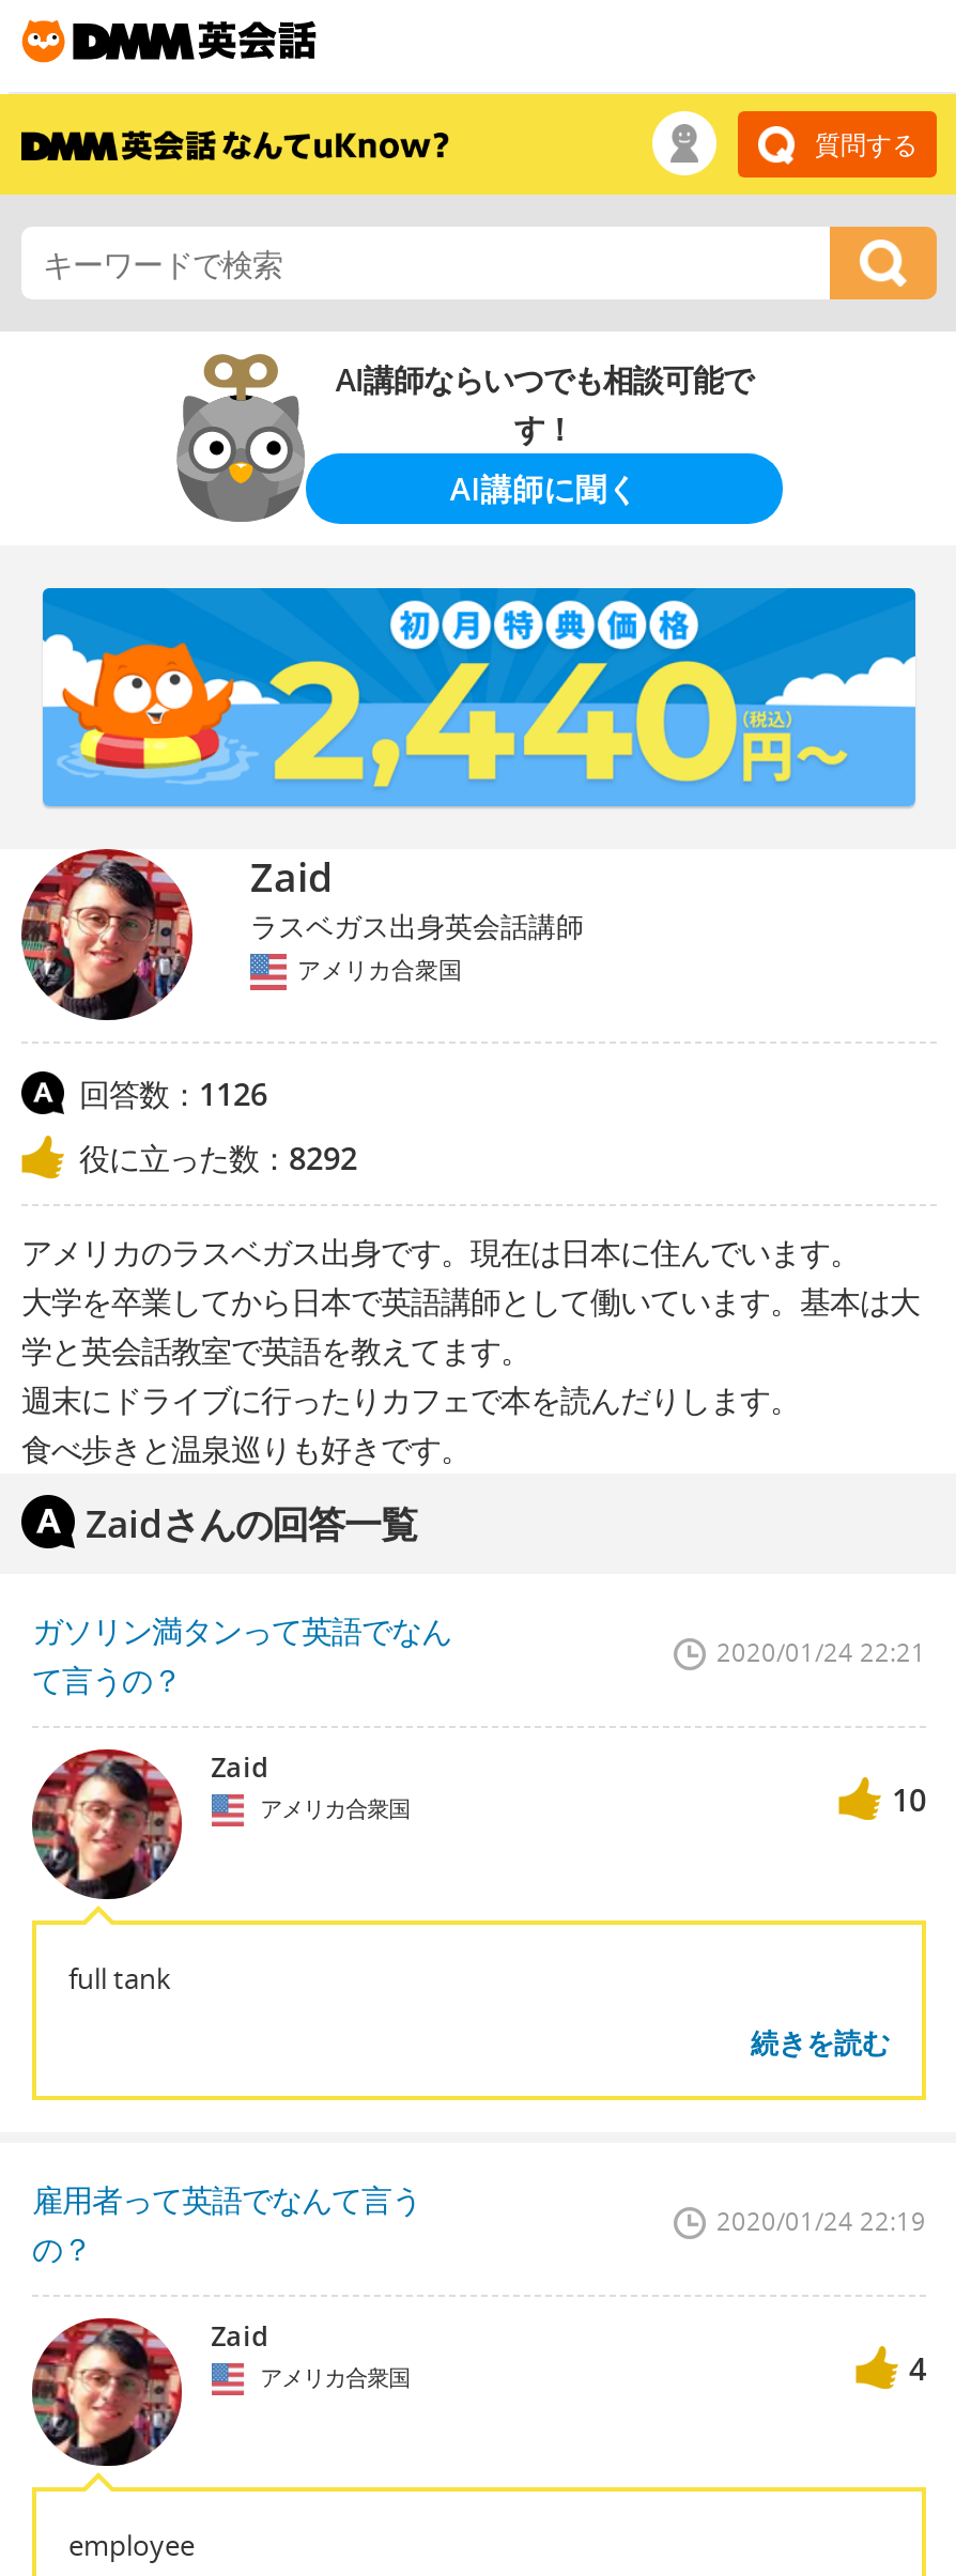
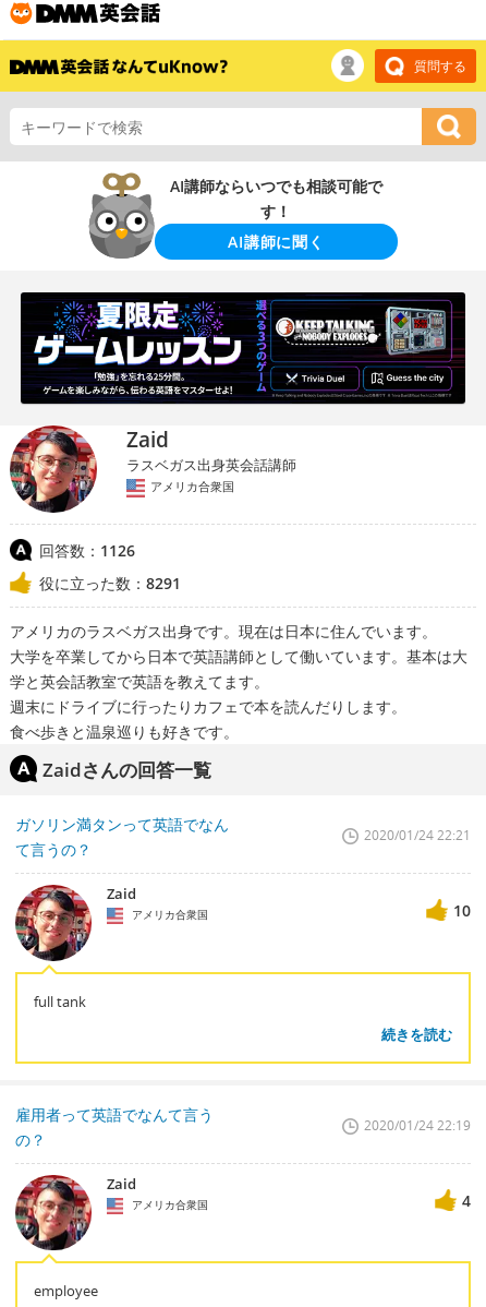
[41,586,918,808] [image] -> [20,291,466,405] [image]
[79,1138,357,1178] 役に立った数：8292 -> [39,573,181,593] 役に立った数：8291

